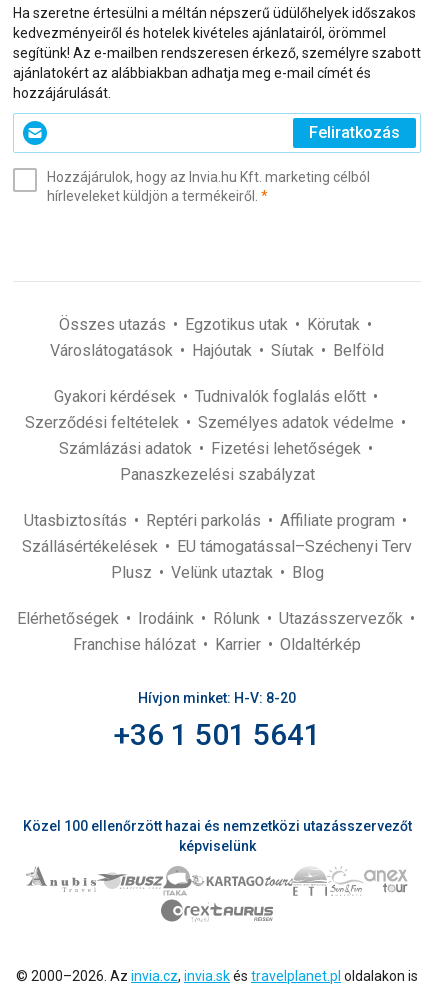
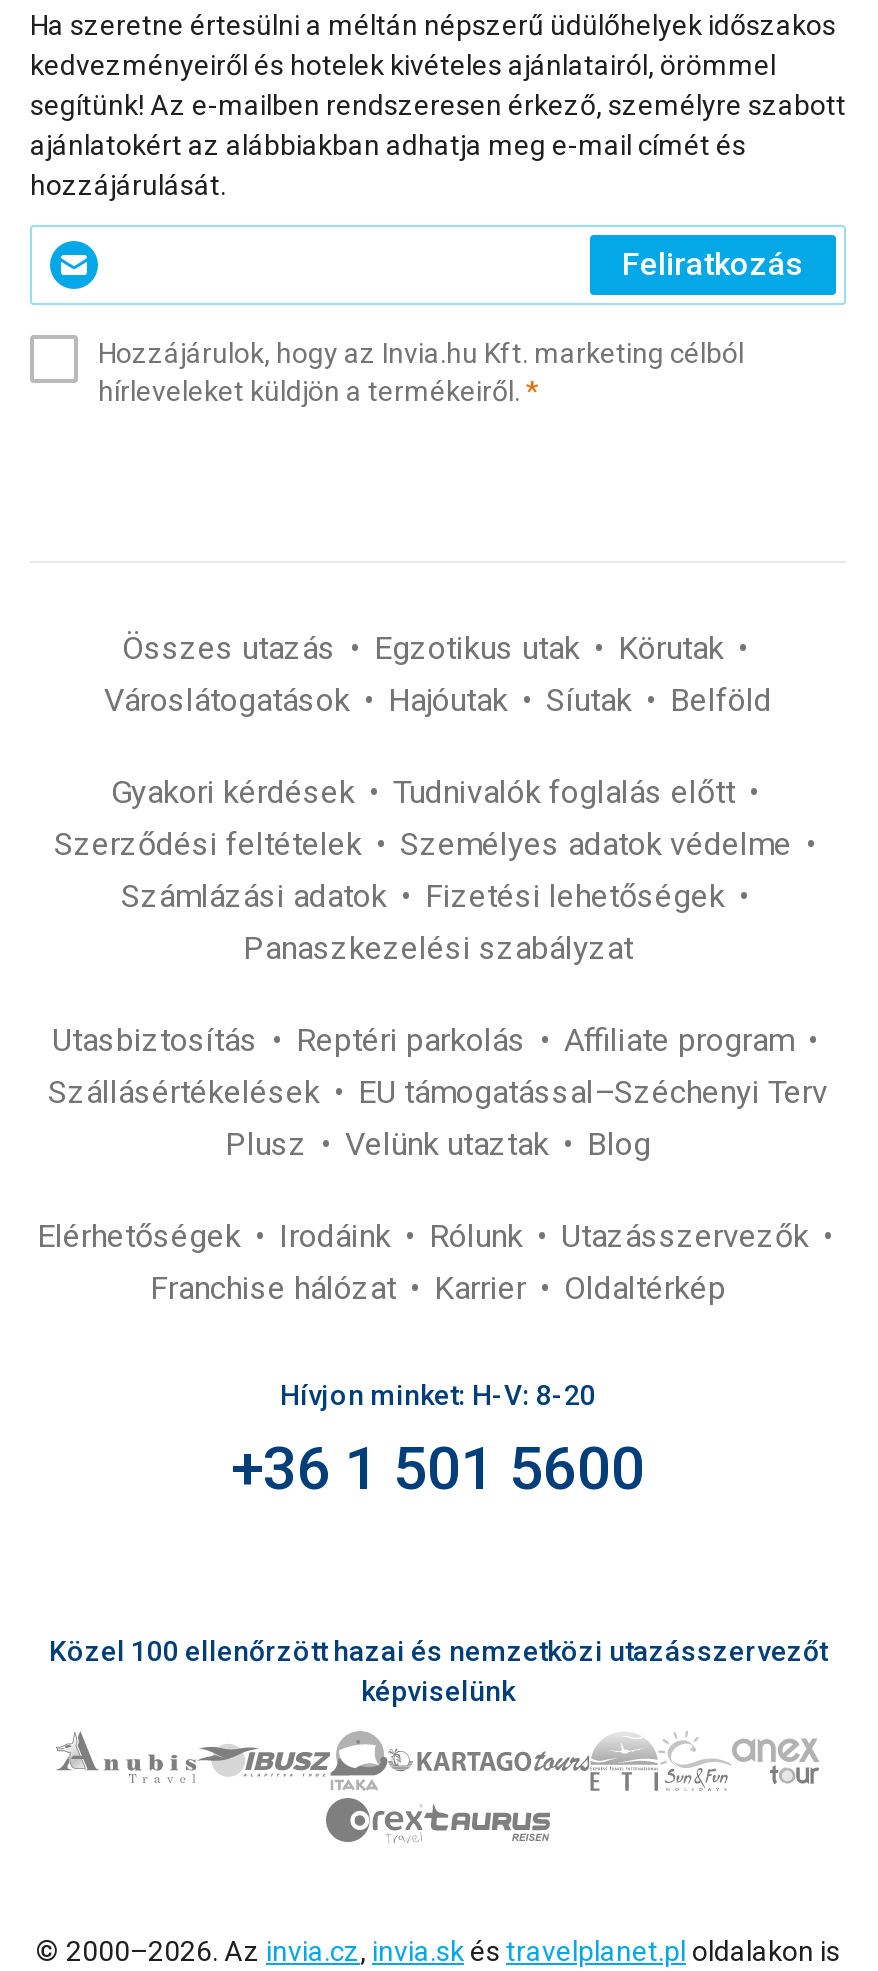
[113,717,320,752] +36 1 501 5641 -> [231,1433,645,1503] +36 1 501 5600

